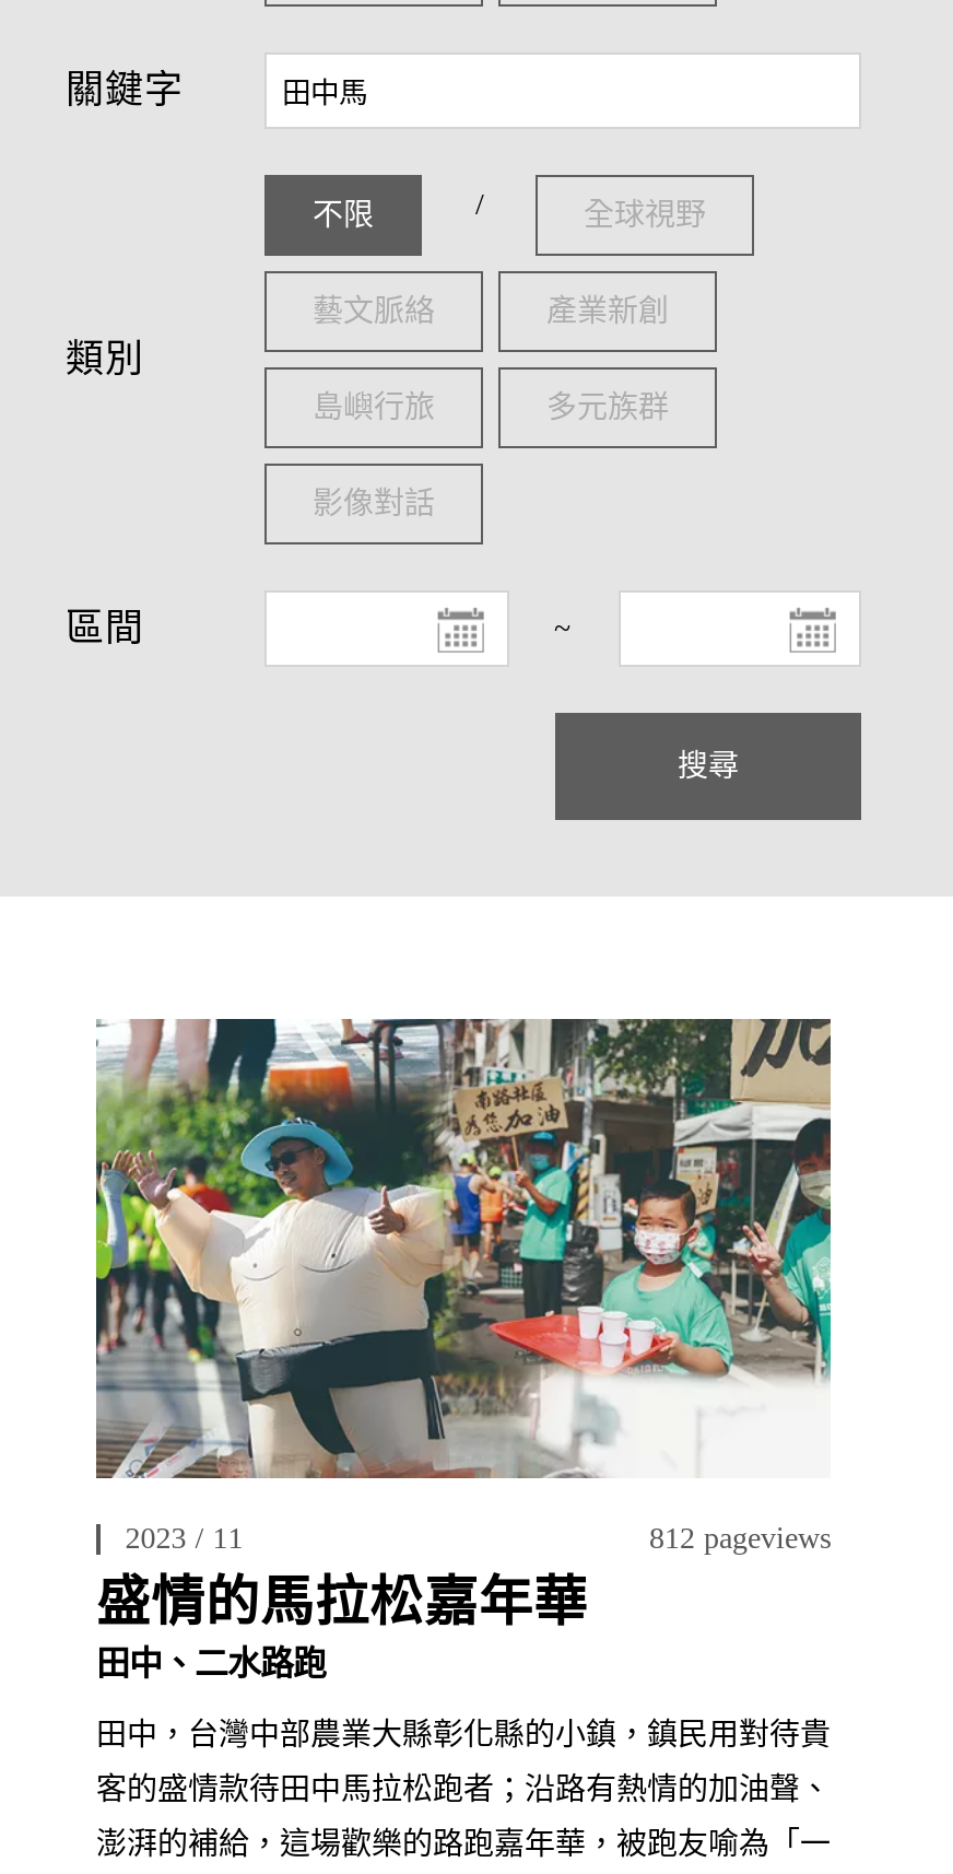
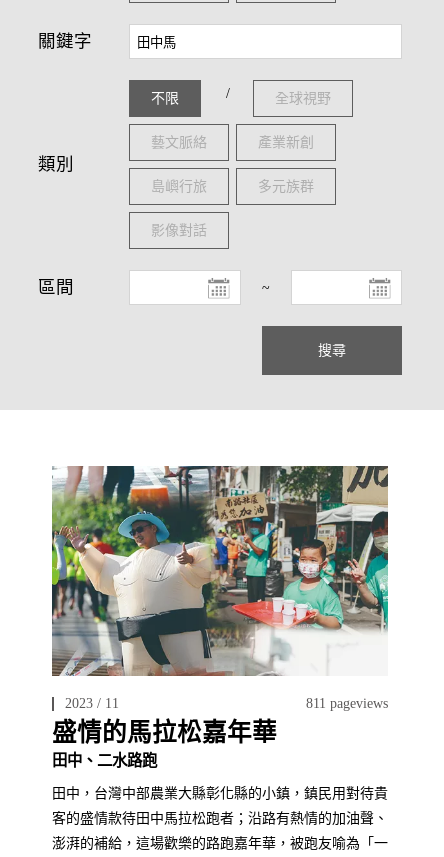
[649,1522,831,1555] 812 pageviews -> [306,696,388,711] 811 pageviews

